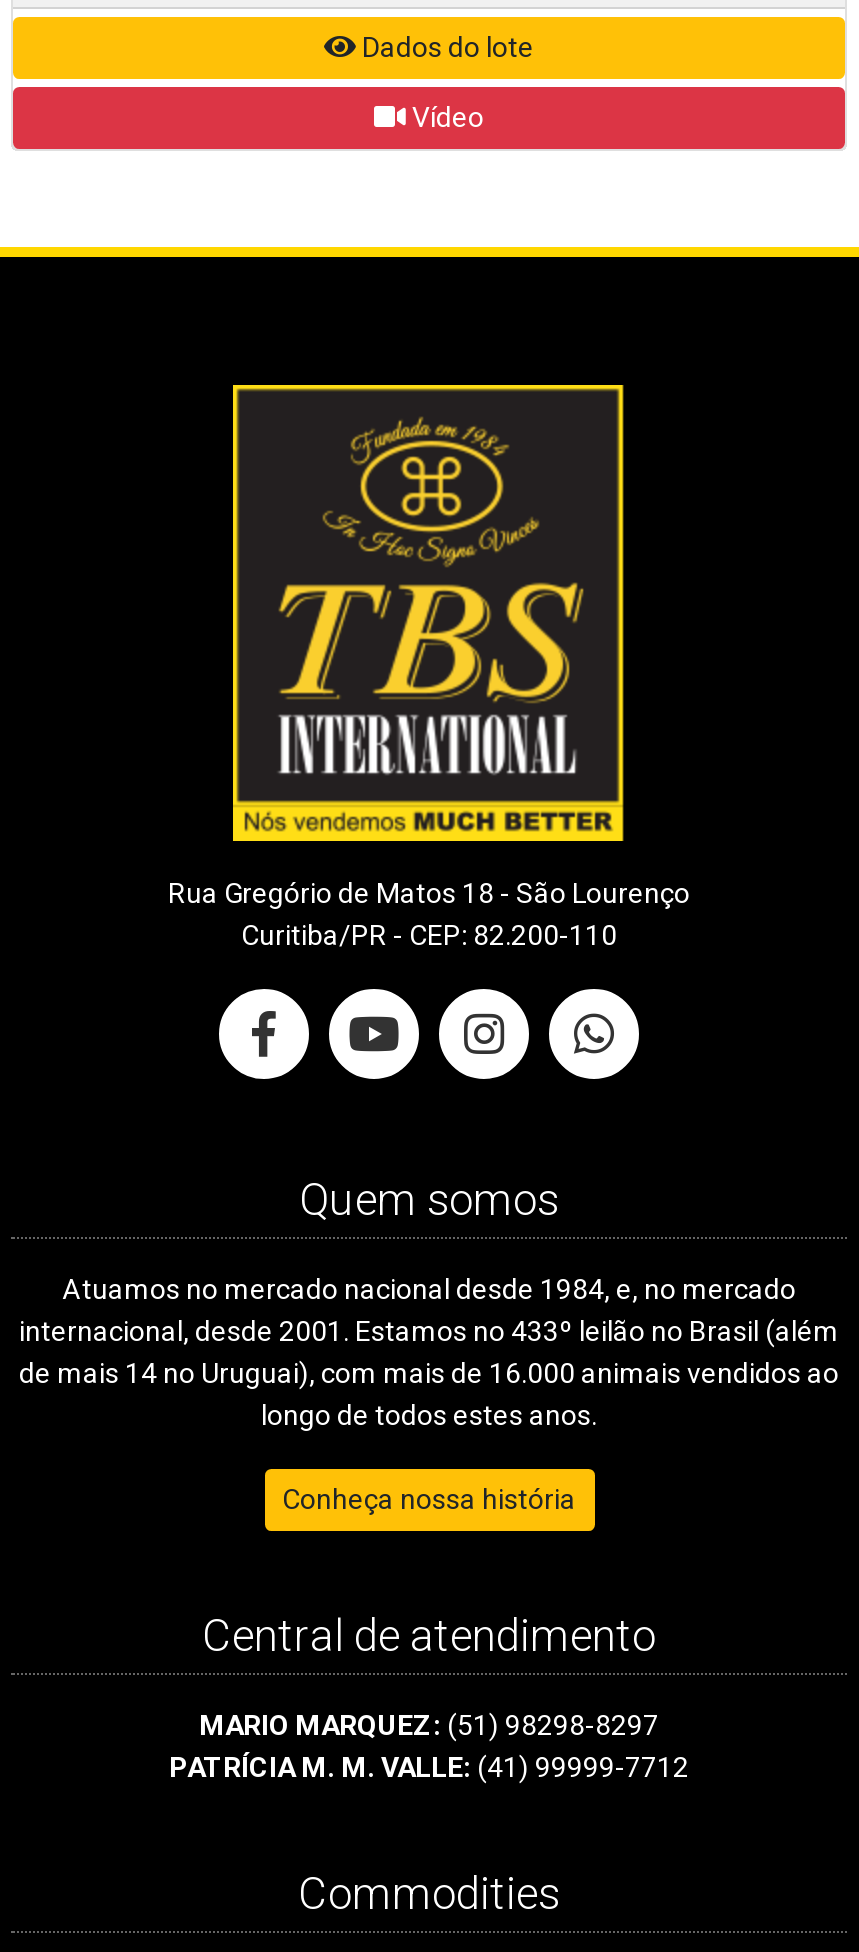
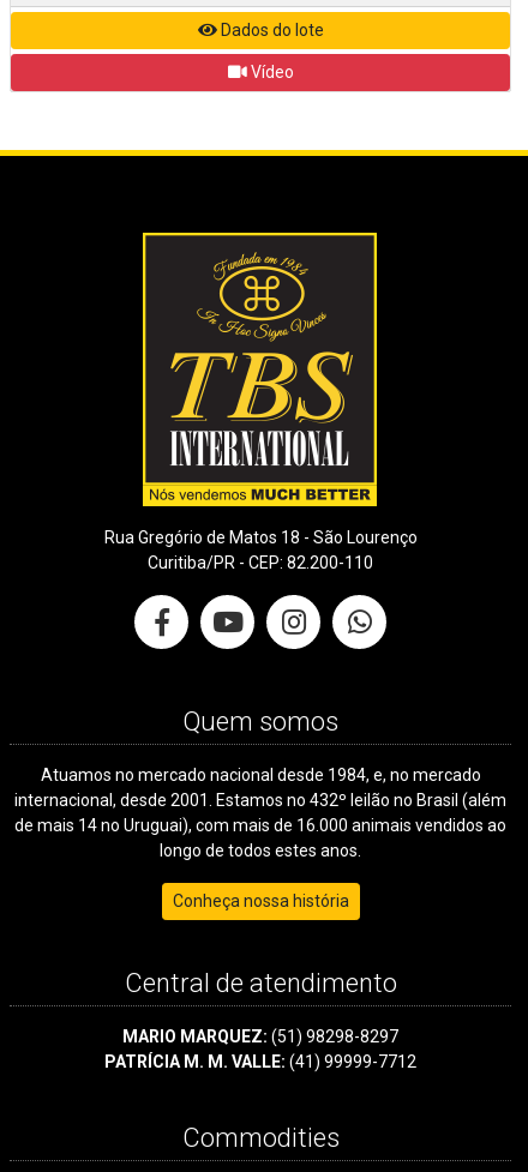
[19,1314,839,1346] internacional, desde 2001. Estamos no 433º leilão no Brasil (além -> [14,790,506,809] internacional, desde 2001. Estamos no 432º leilão no Brasil (além

